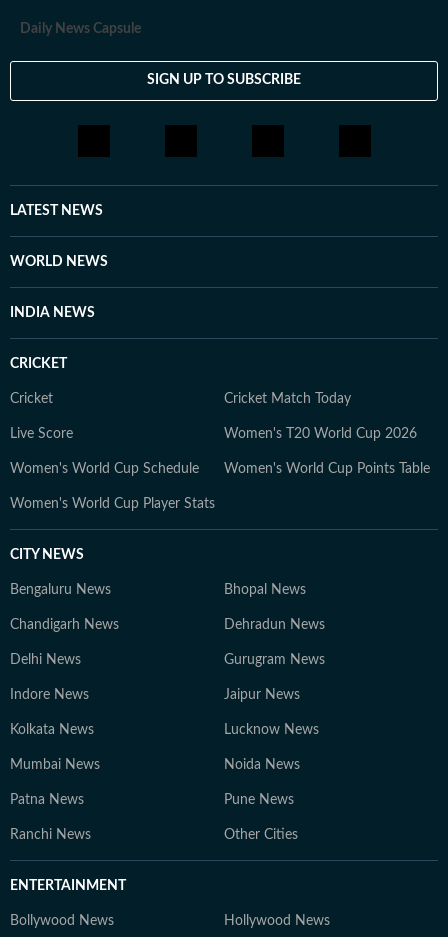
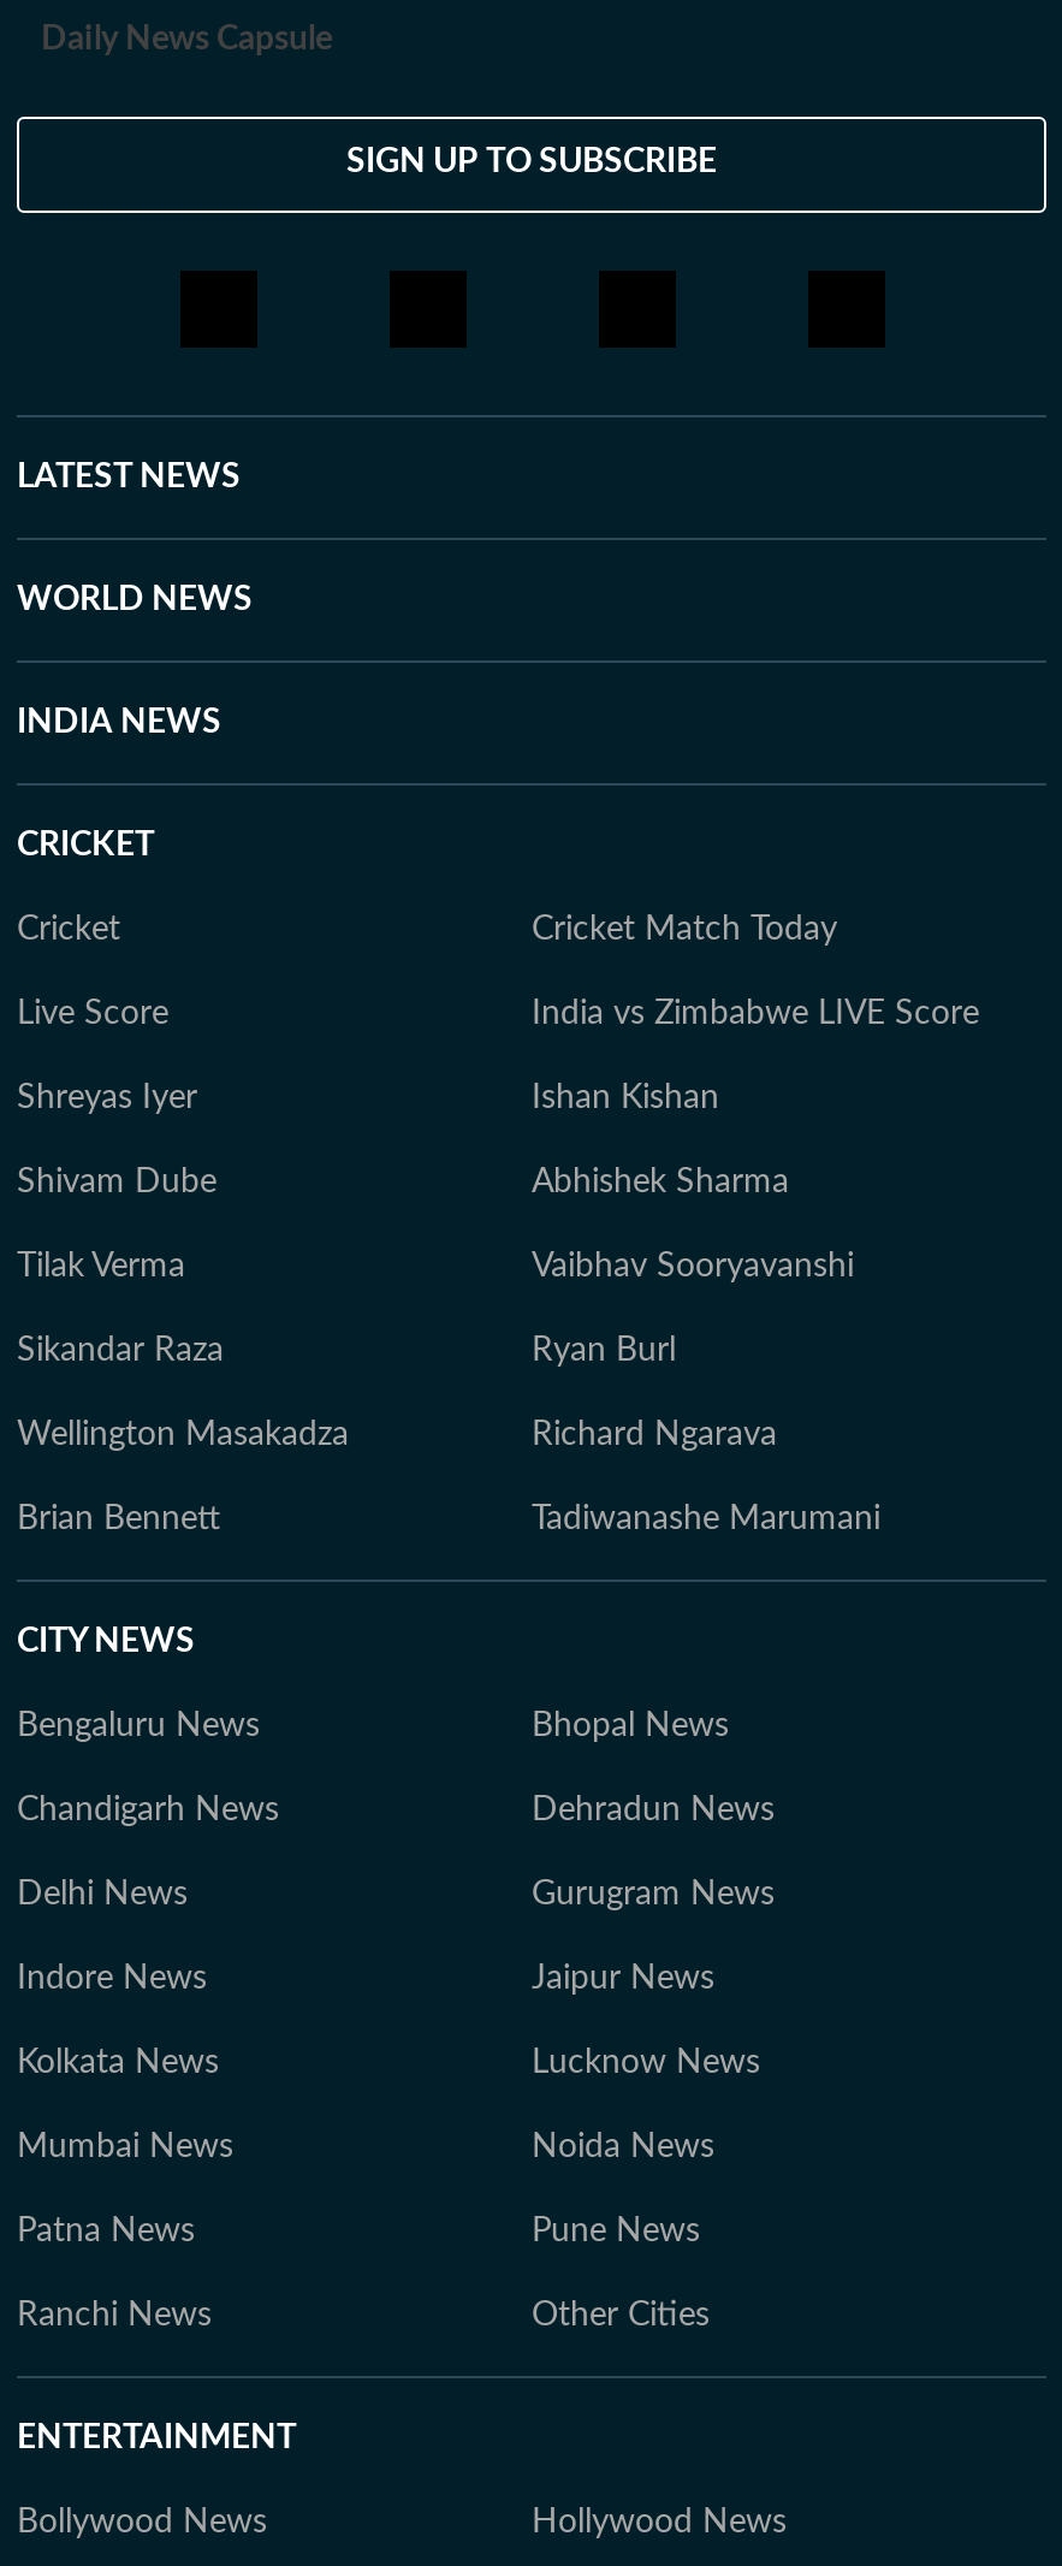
[10,427,430,511] Women's T20 World Cup 2026 | Women's World Cup Schedule | Women's World Cup Points Table | Women's World Cup Player Stats -> [17,997,979,1536] India vs Zimbabwe LIVE Score | Shreyas Iyer | Ishan Kishan | Shivam Dube | Abhishek Sharma | Tilak Verma | Vaibhav Sooryavanshi | Sikandar Raza | Ryan Burl | Wellington Masakadza | Richard Ngarava | Brian Bennett | Tadiwanashe Marumani

